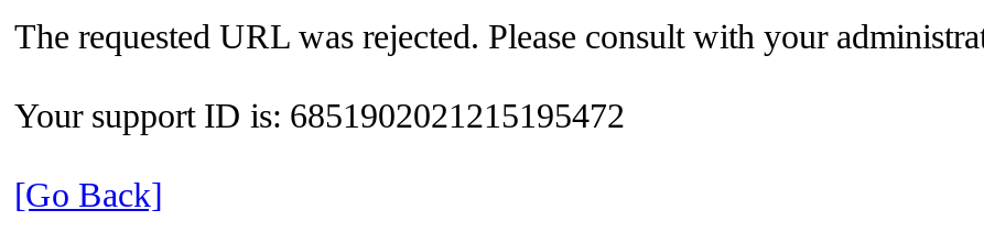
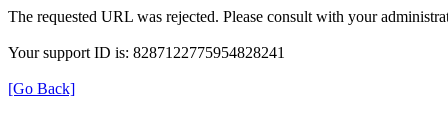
[14,97,625,134] Your support ID is: 6851902021215195472 -> [8,44,285,61] Your support ID is: 8287122775954828241

